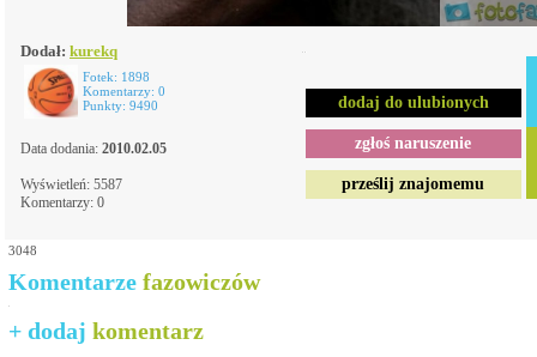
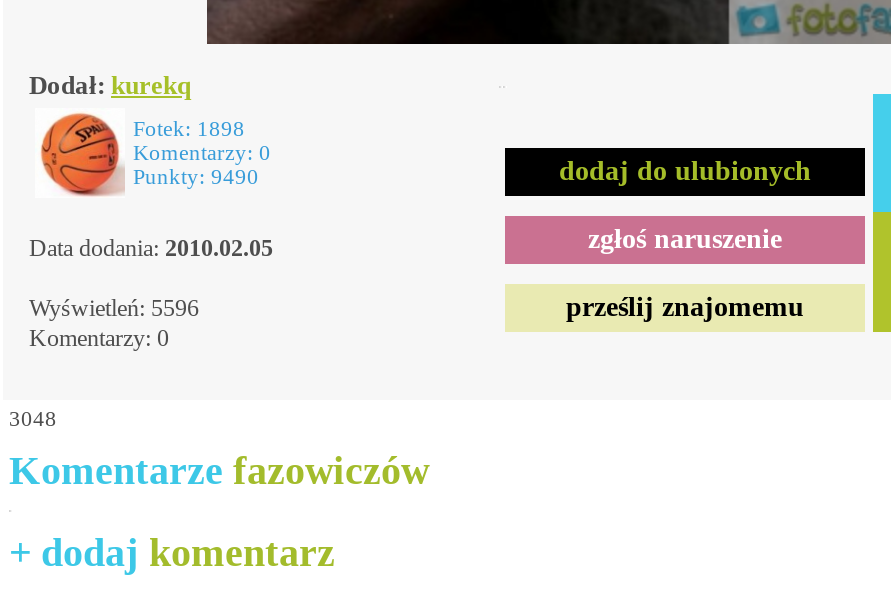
[20,176,122,193] Wyświetleń: 5587 -> [29,294,199,322] Wyświetleń: 5596

